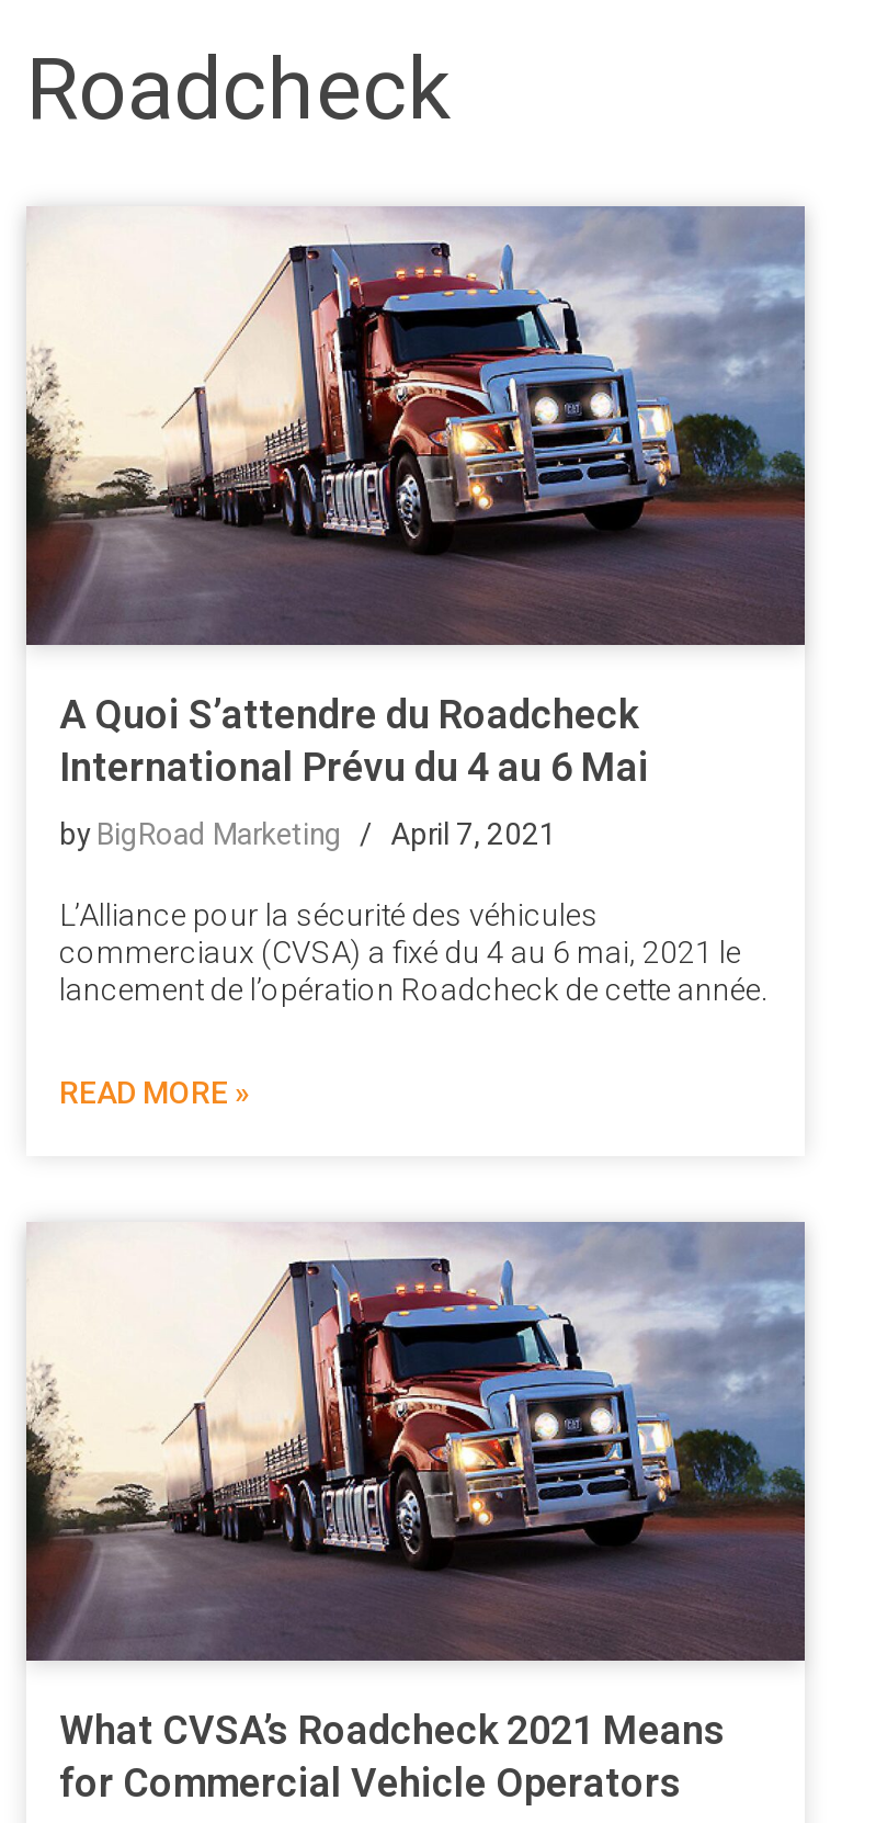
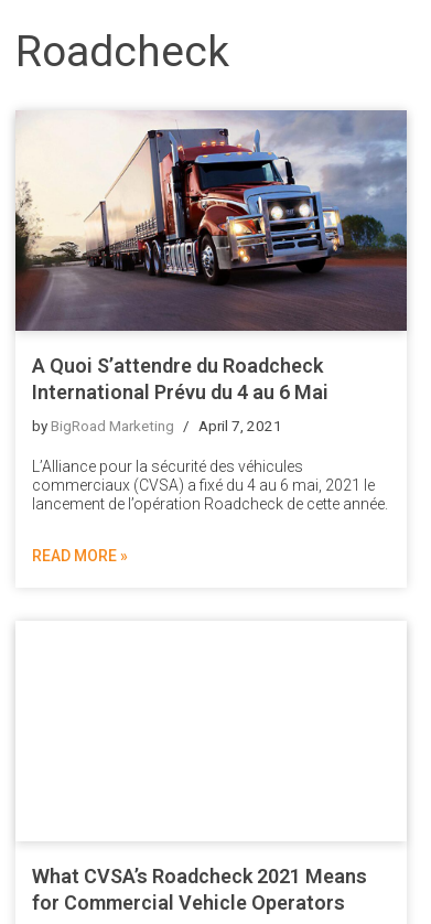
[24,1220,807,1663] [image] -> none

